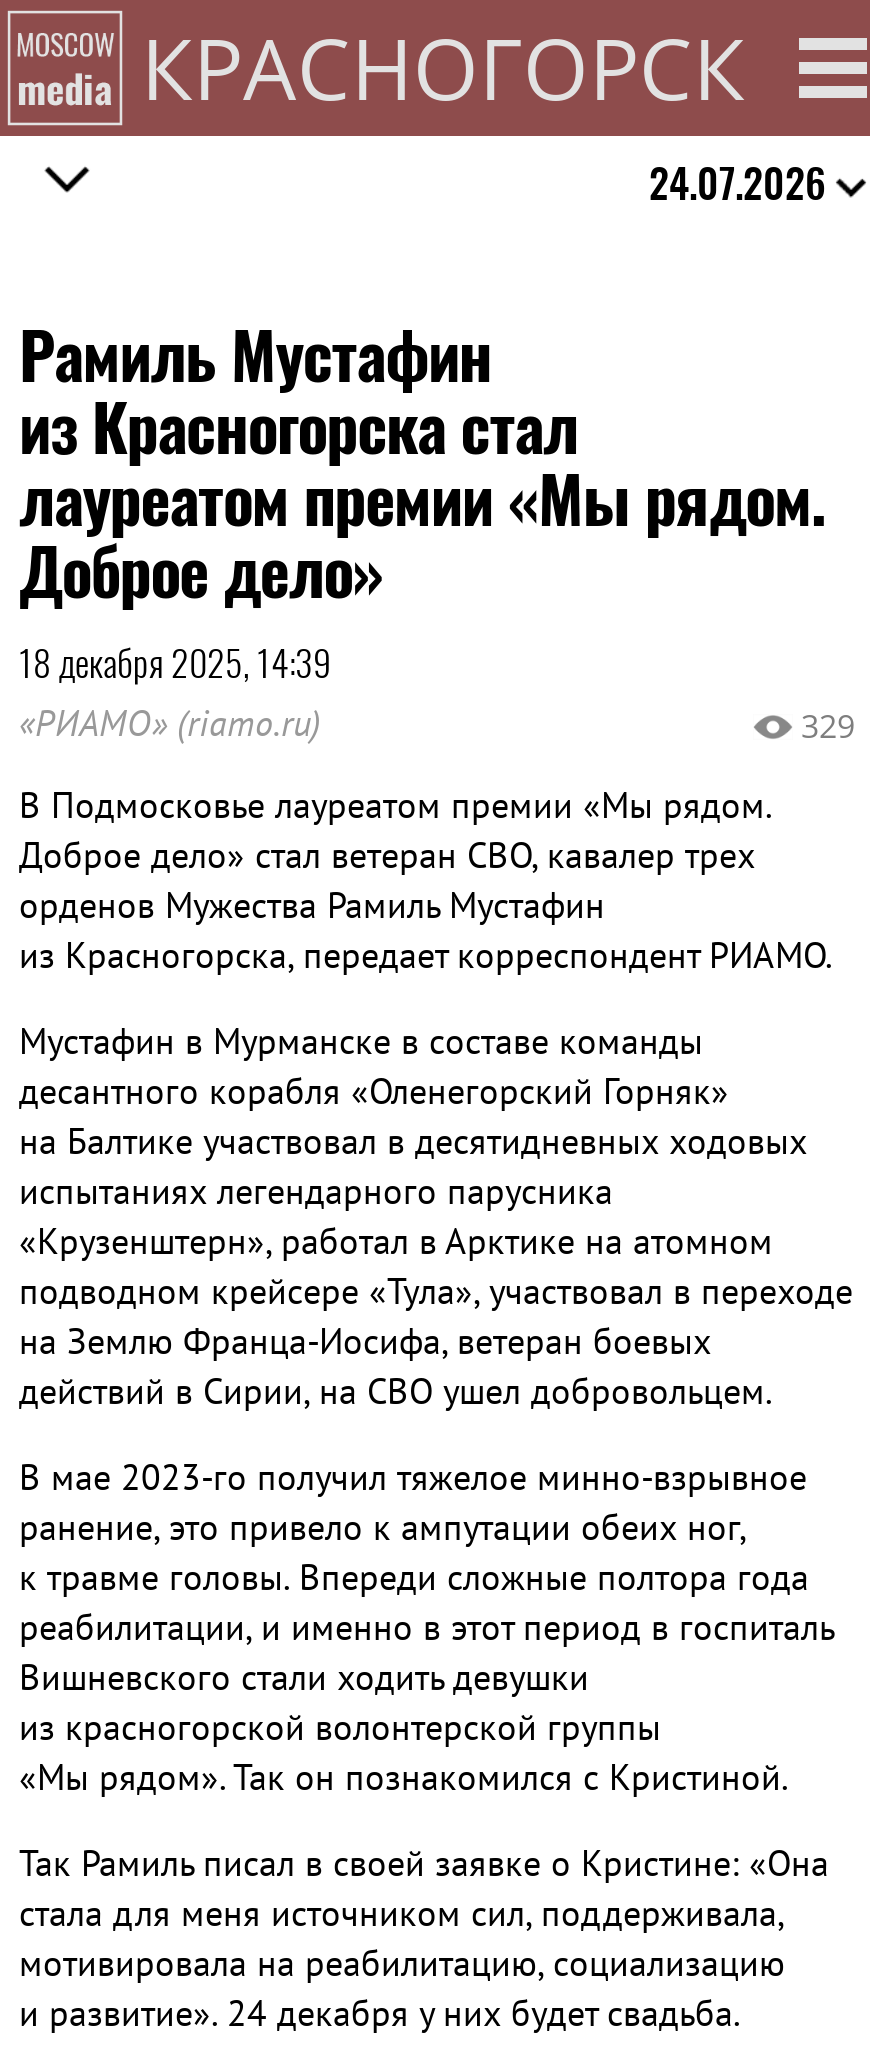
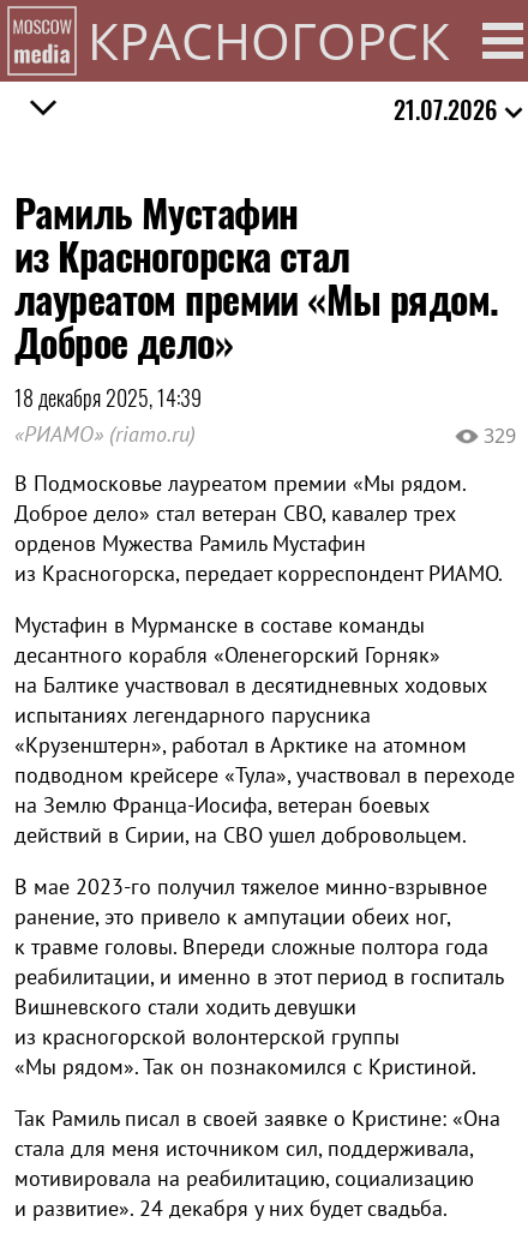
[649,152,825,212] 24.07.2026 -> [393,91,496,127] 21.07.2026

